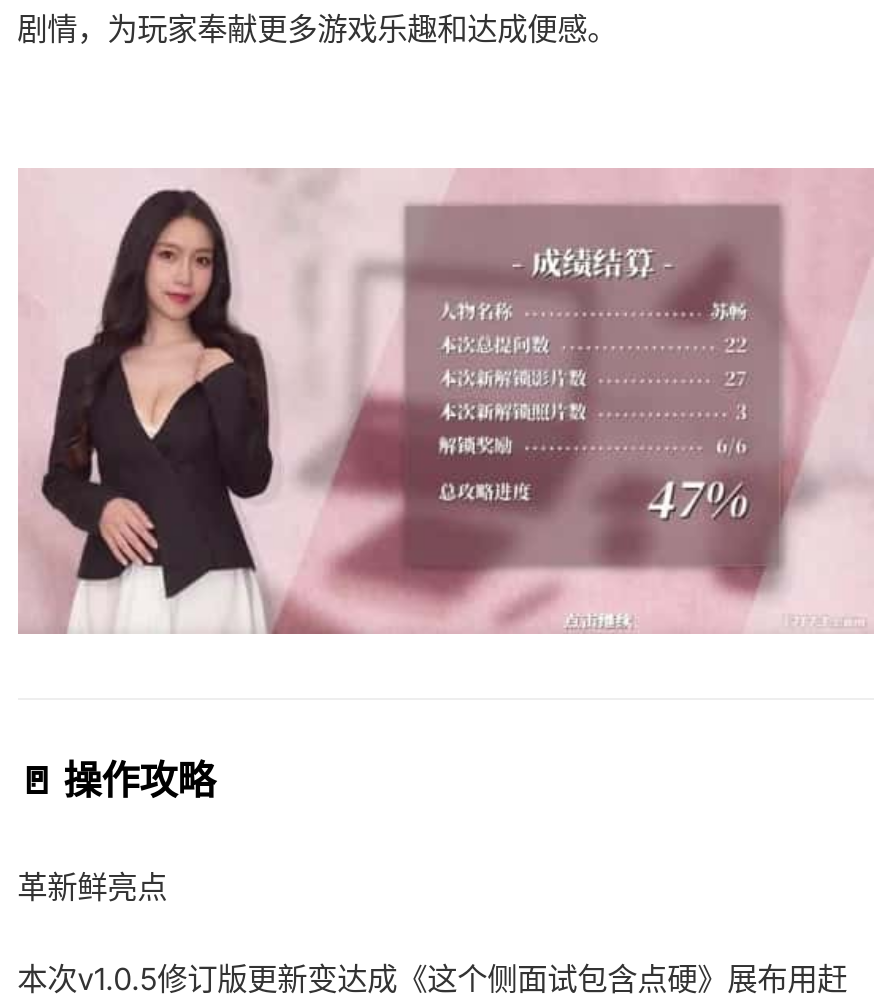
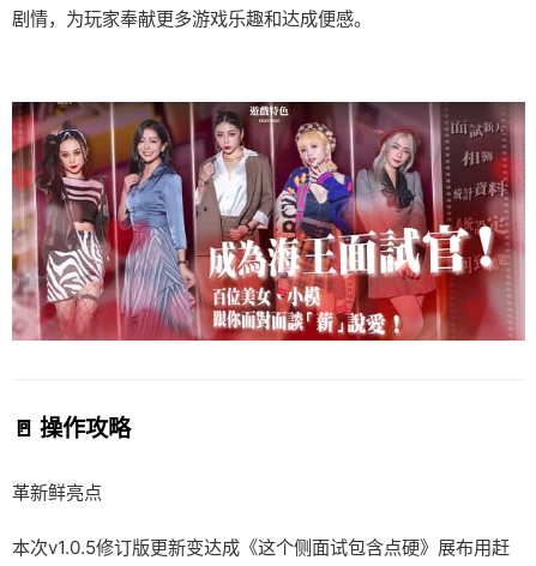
[18,168,872,634] [image] -> [11,101,525,342] [image]

